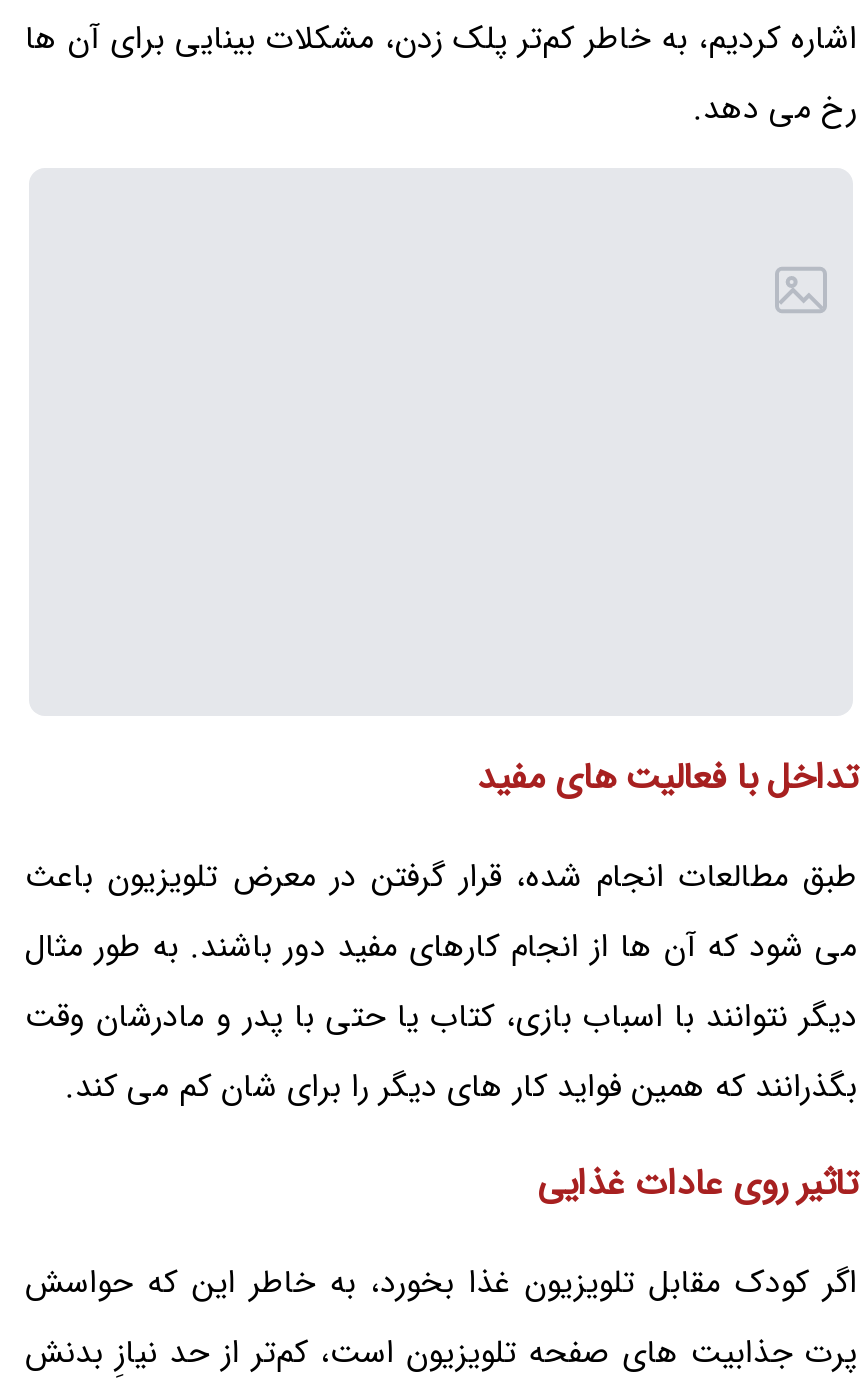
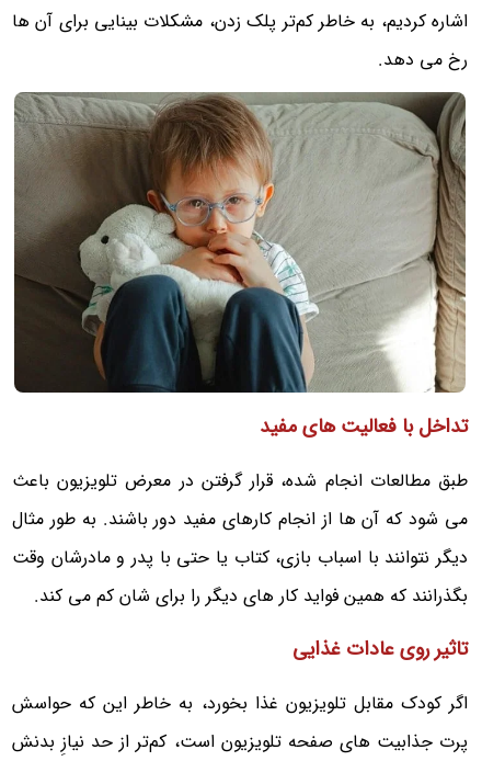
none -> [13,91,467,394] [image]

